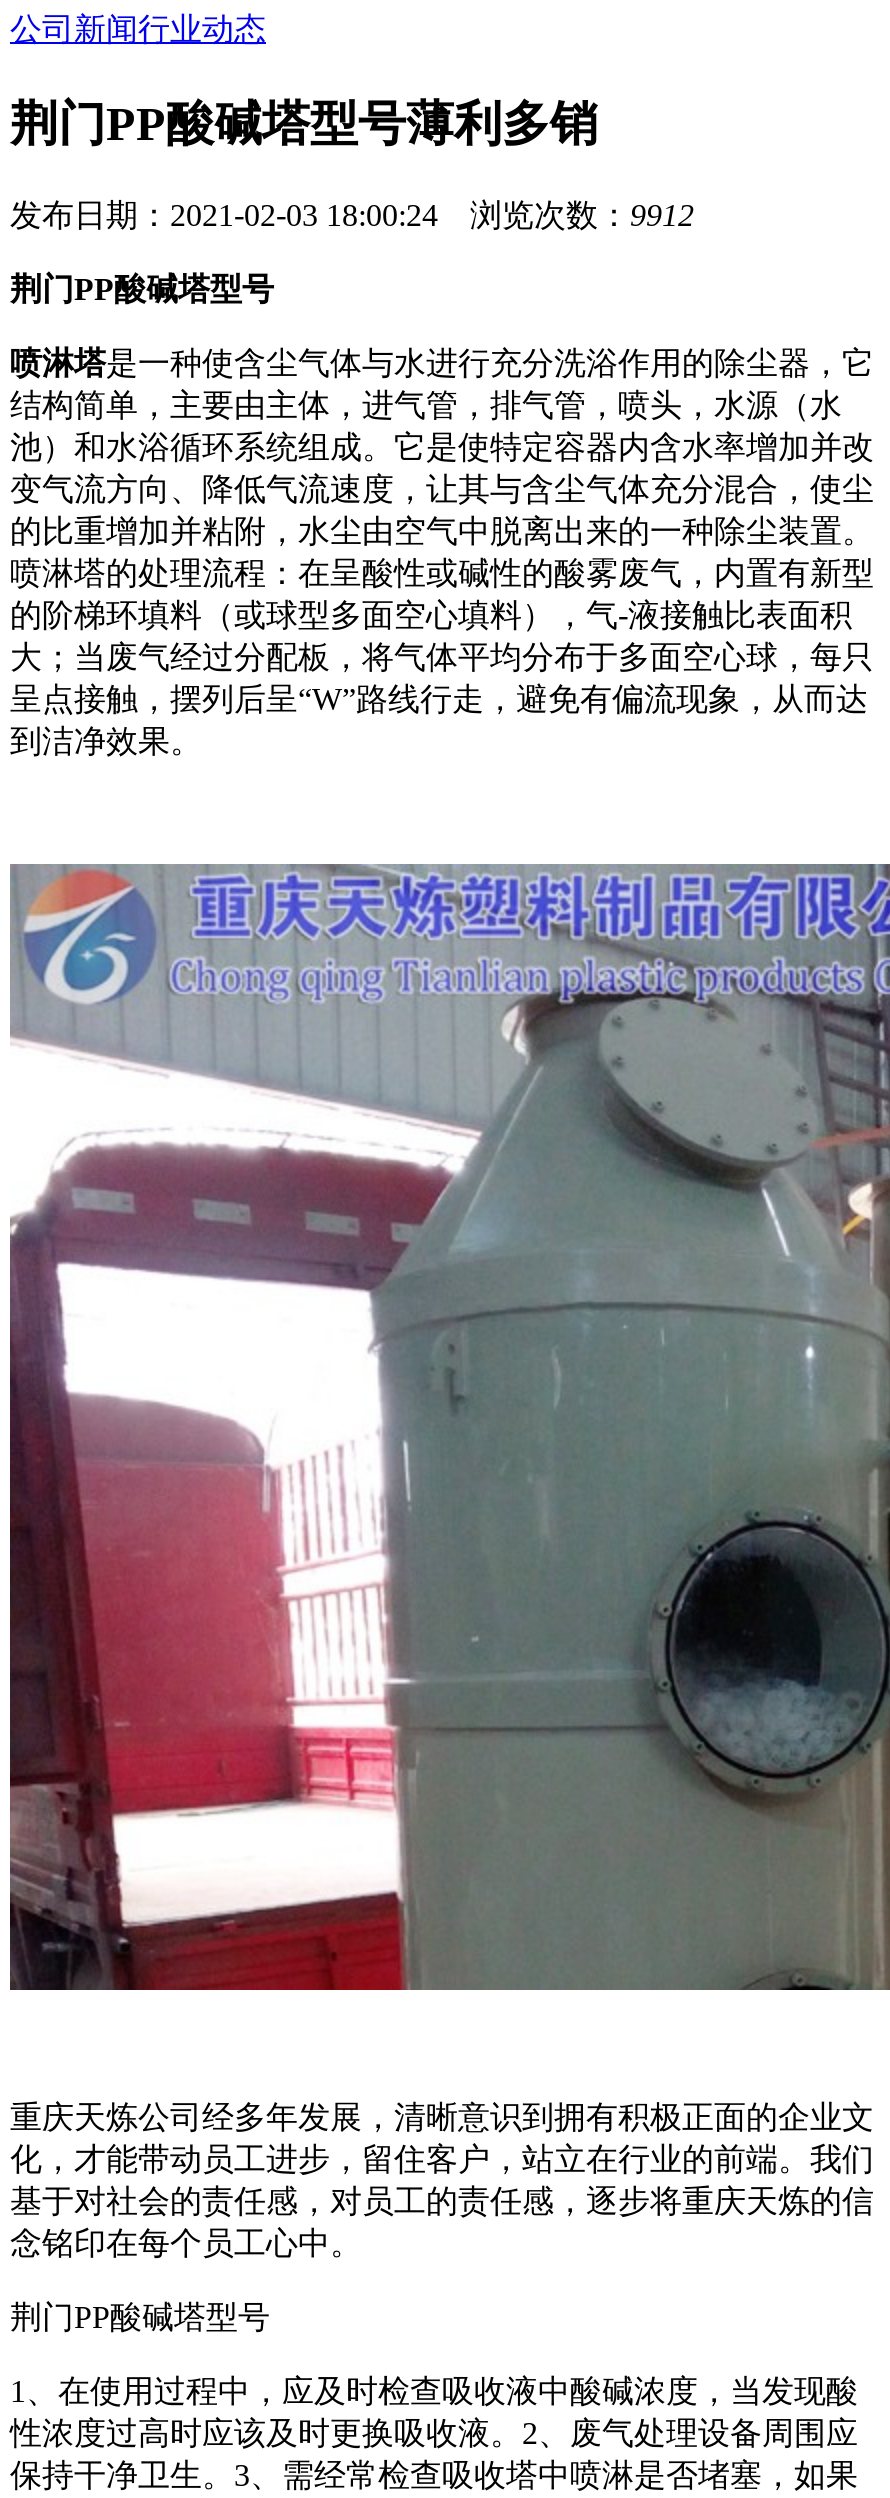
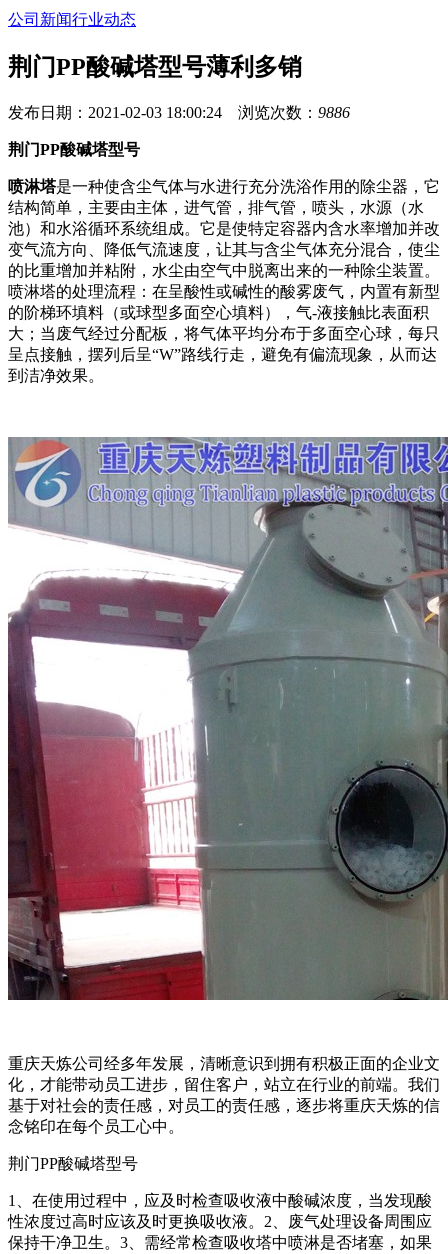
[10,198,694,232] 发布日期：2021-02-03 18:00:24 浏览次数：9912 -> [8,104,350,121] 发布日期：2021-02-03 18:00:24 浏览次数：9886

